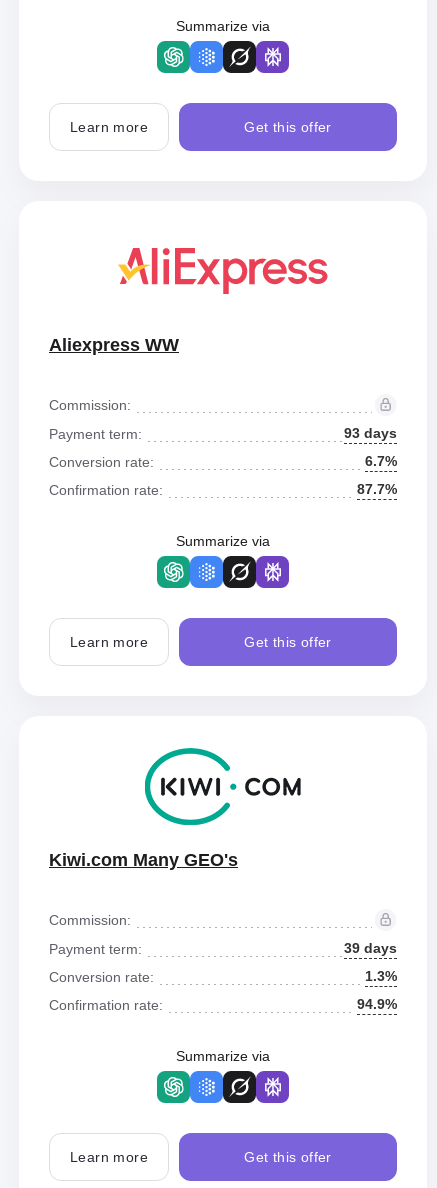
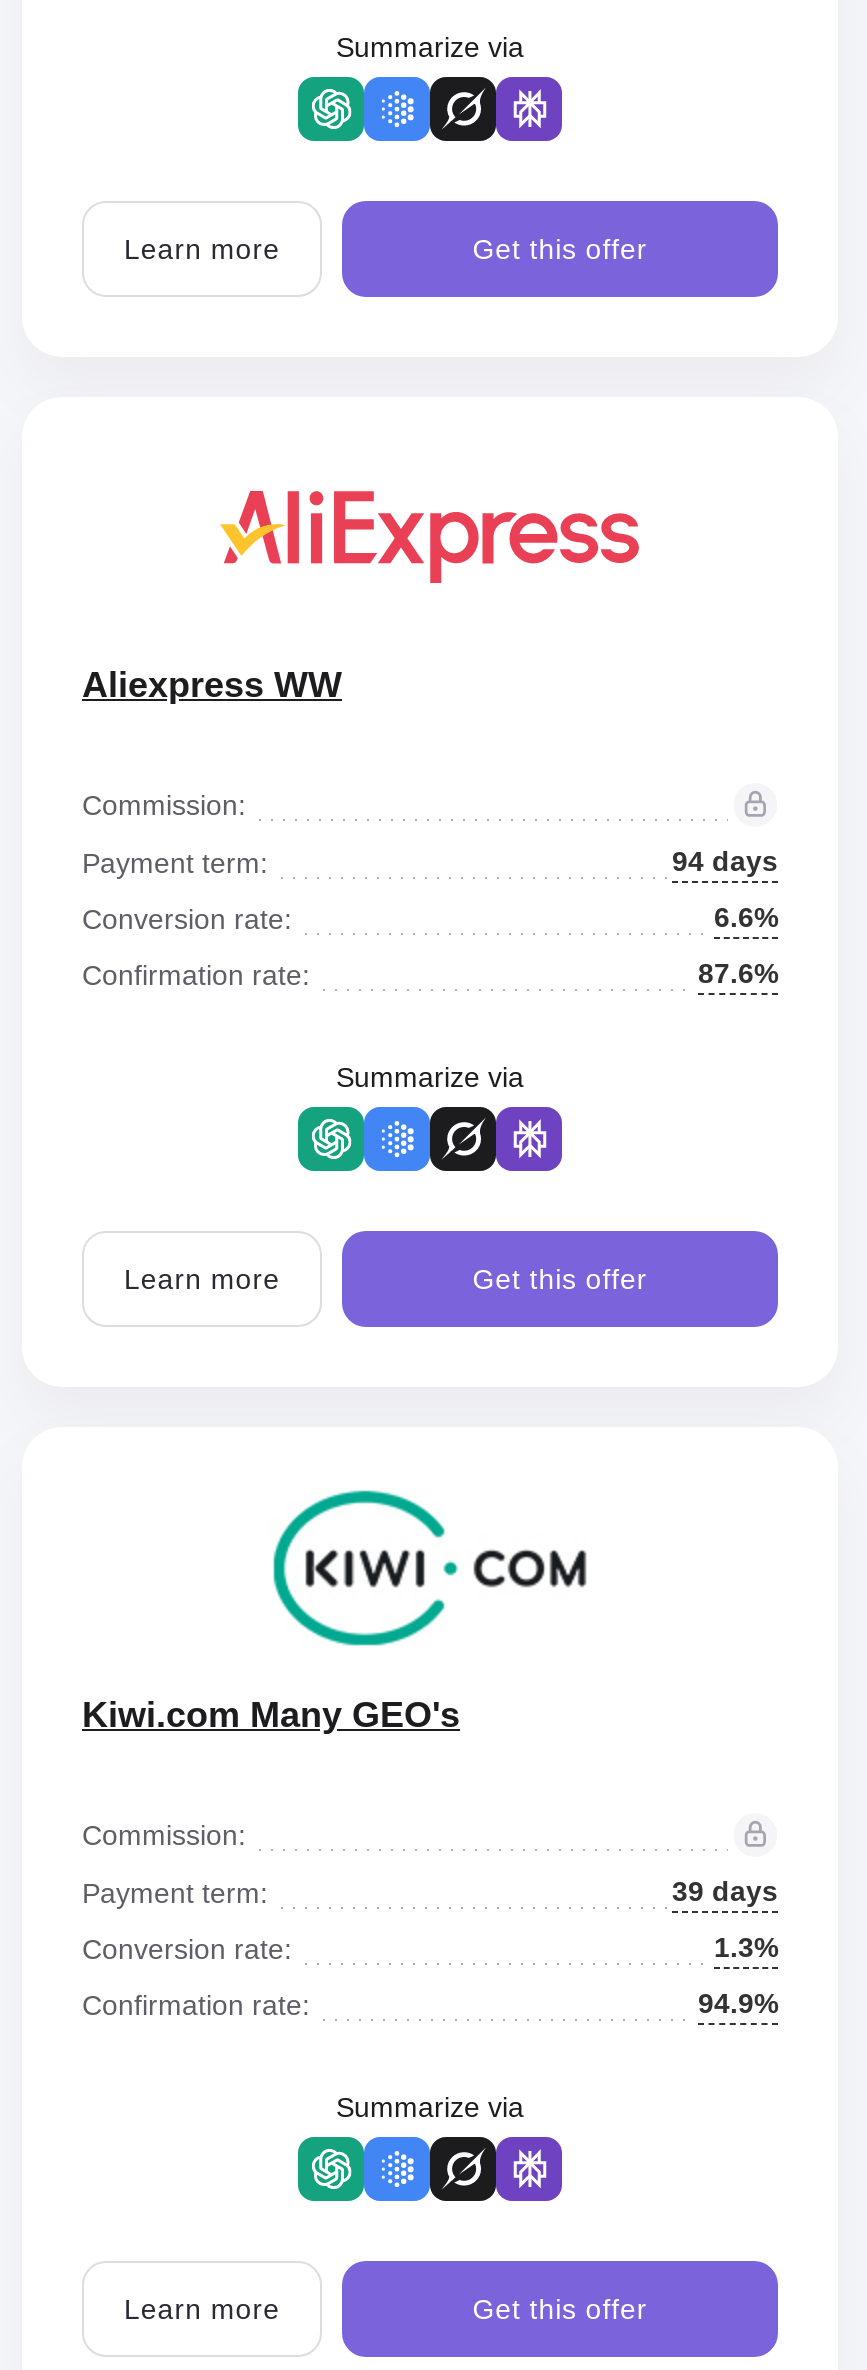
[344,425,397,441] 93 days -> [672,845,778,877] 94 days
[365,453,397,469] 6.7% -> [714,901,778,933] 6.6%
[357,481,397,497] 87.7% -> [698,957,778,989] 87.6%

